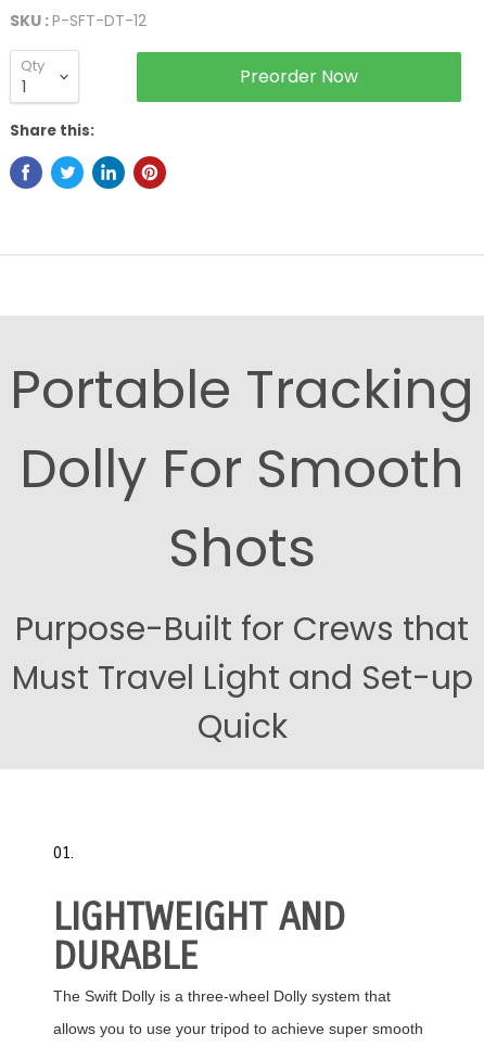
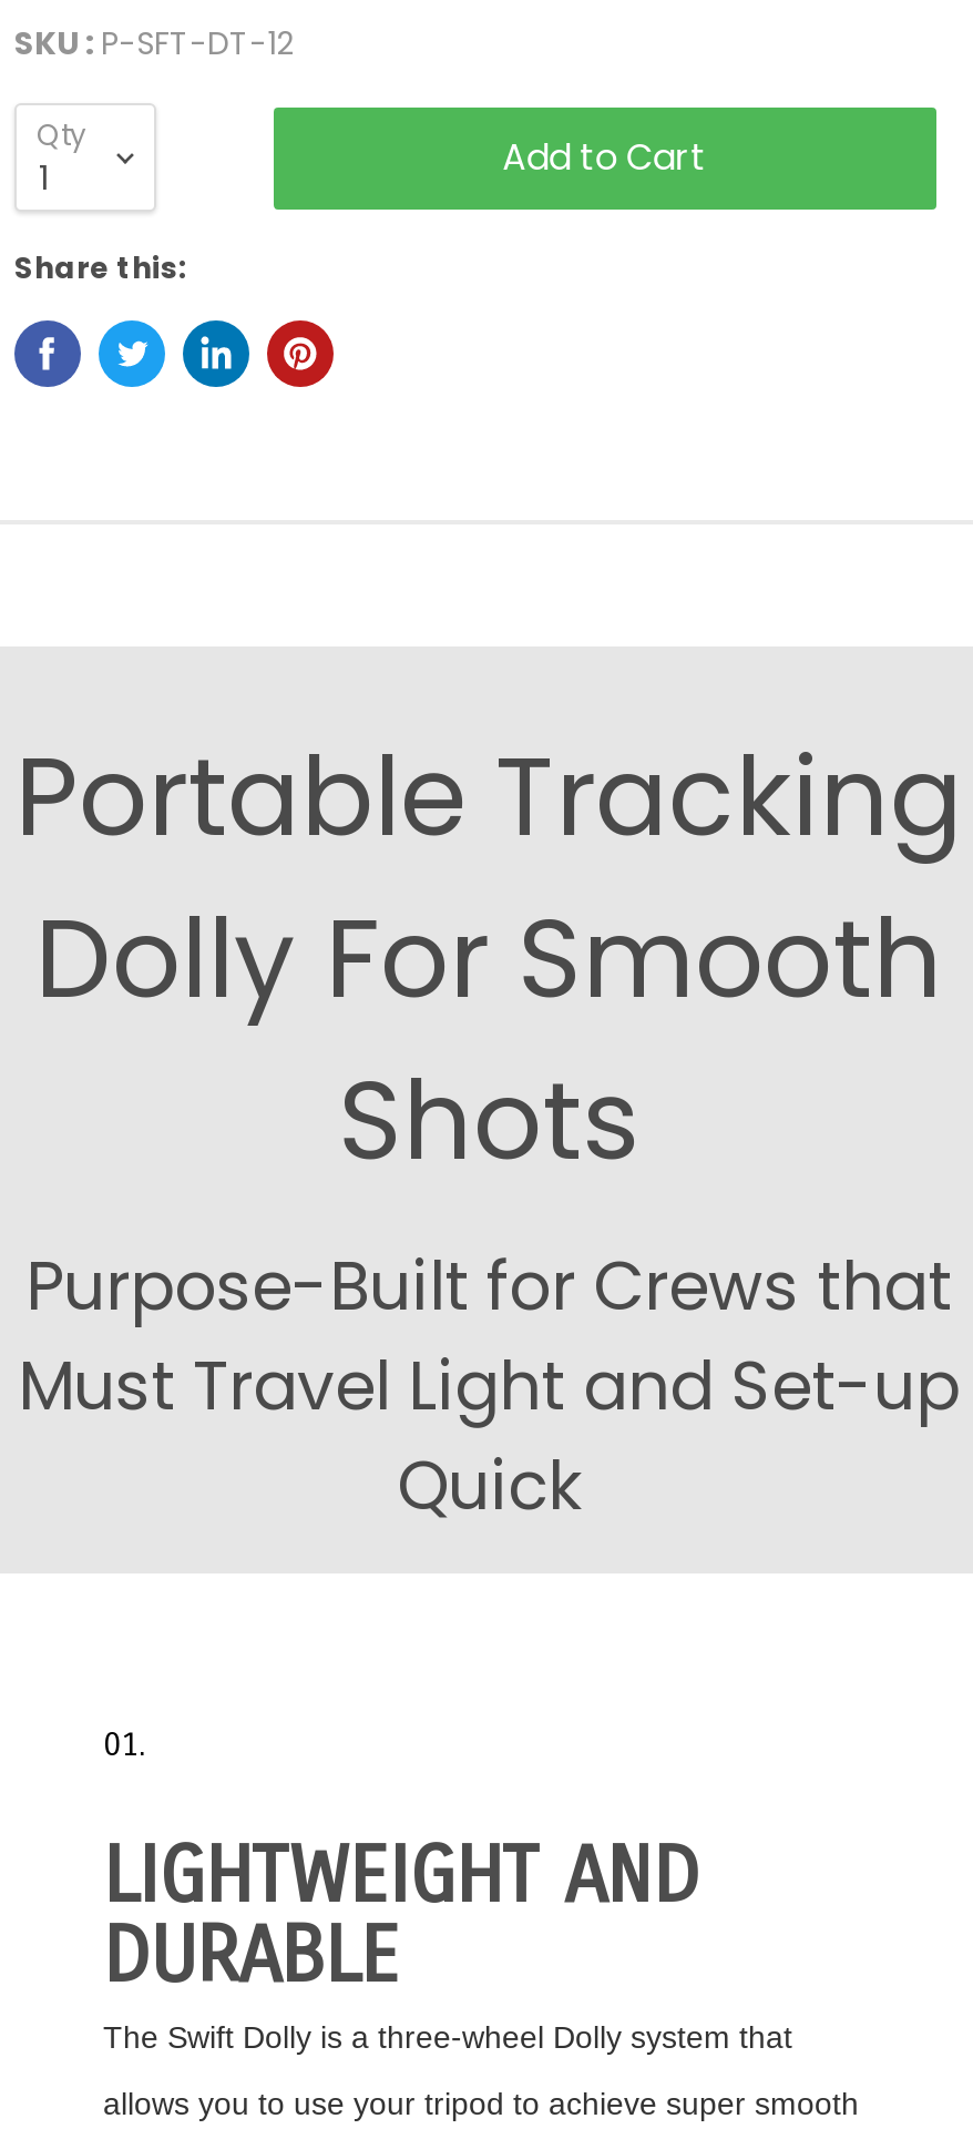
[239,63,358,88] Preorder Now -> [502,131,706,182] Add to Cart

